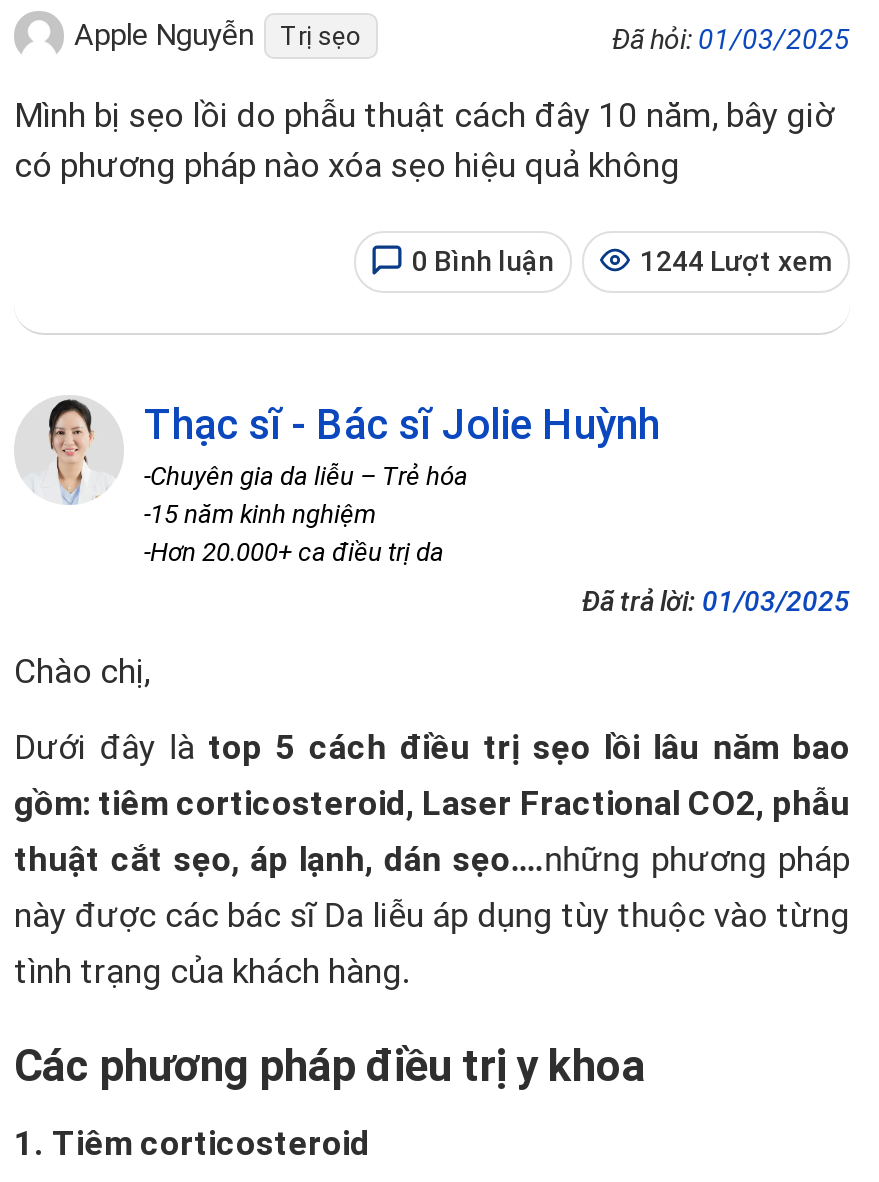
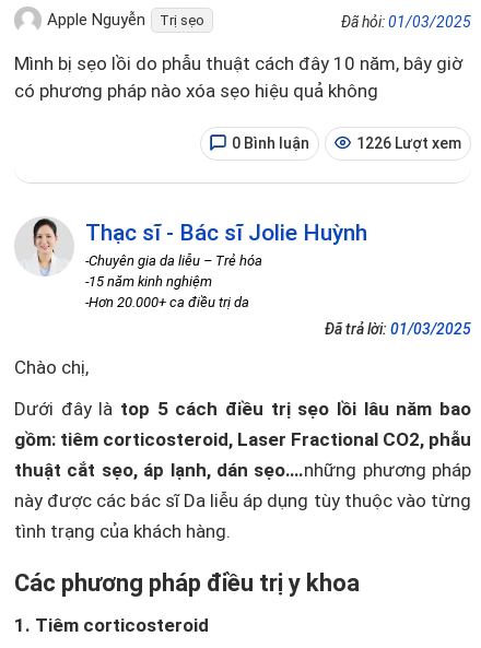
[640,245,832,277] 1244 Lượt xem -> [356,134,461,152] 1226 Lượt xem

